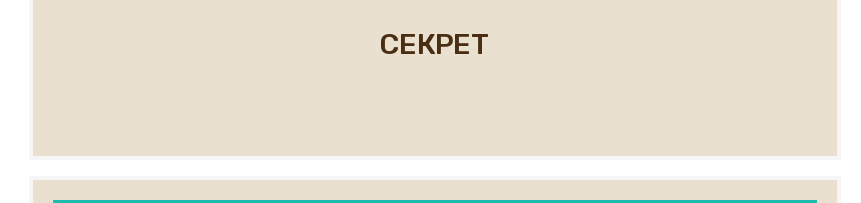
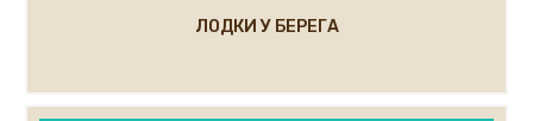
[379,28,491,62] СЕКРЕТ -> [195,17,338,37] ЛОДКИ У БЕРЕГА

